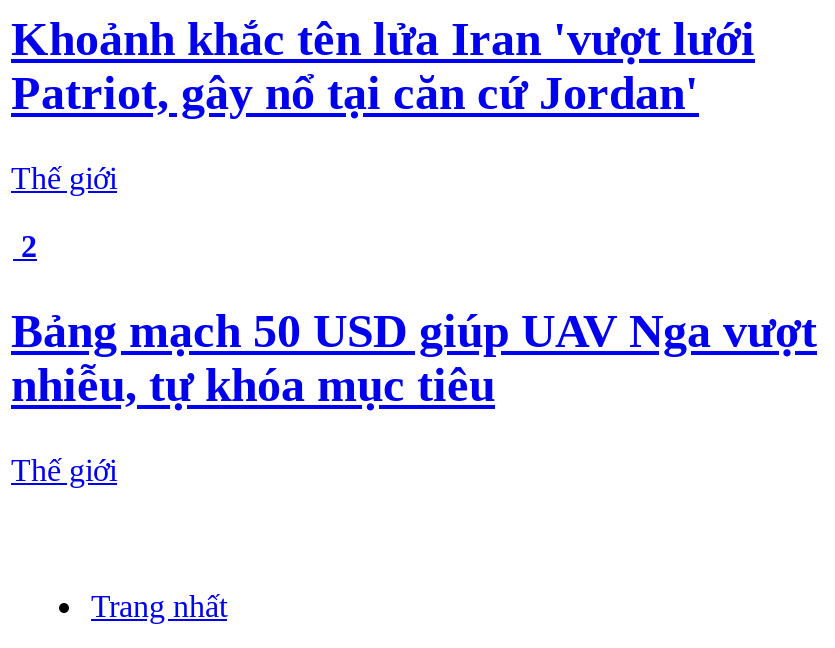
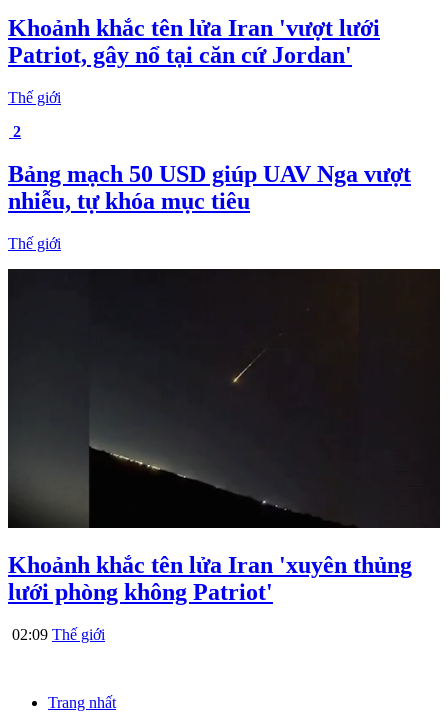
none -> [7,268,441,642] [image] | Khoảnh khắc tên lửa Iran 'xuyên thủng | lưới phòng không Patriot' | 02:09 Thế giới

